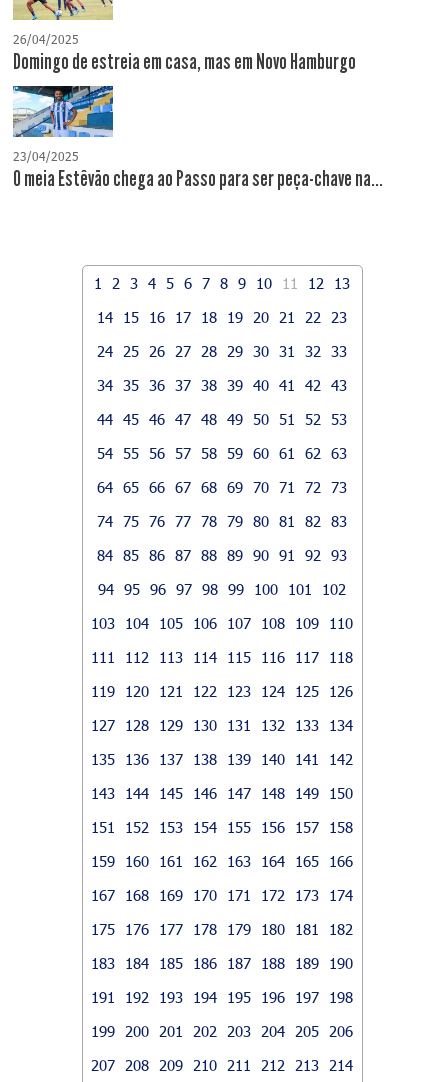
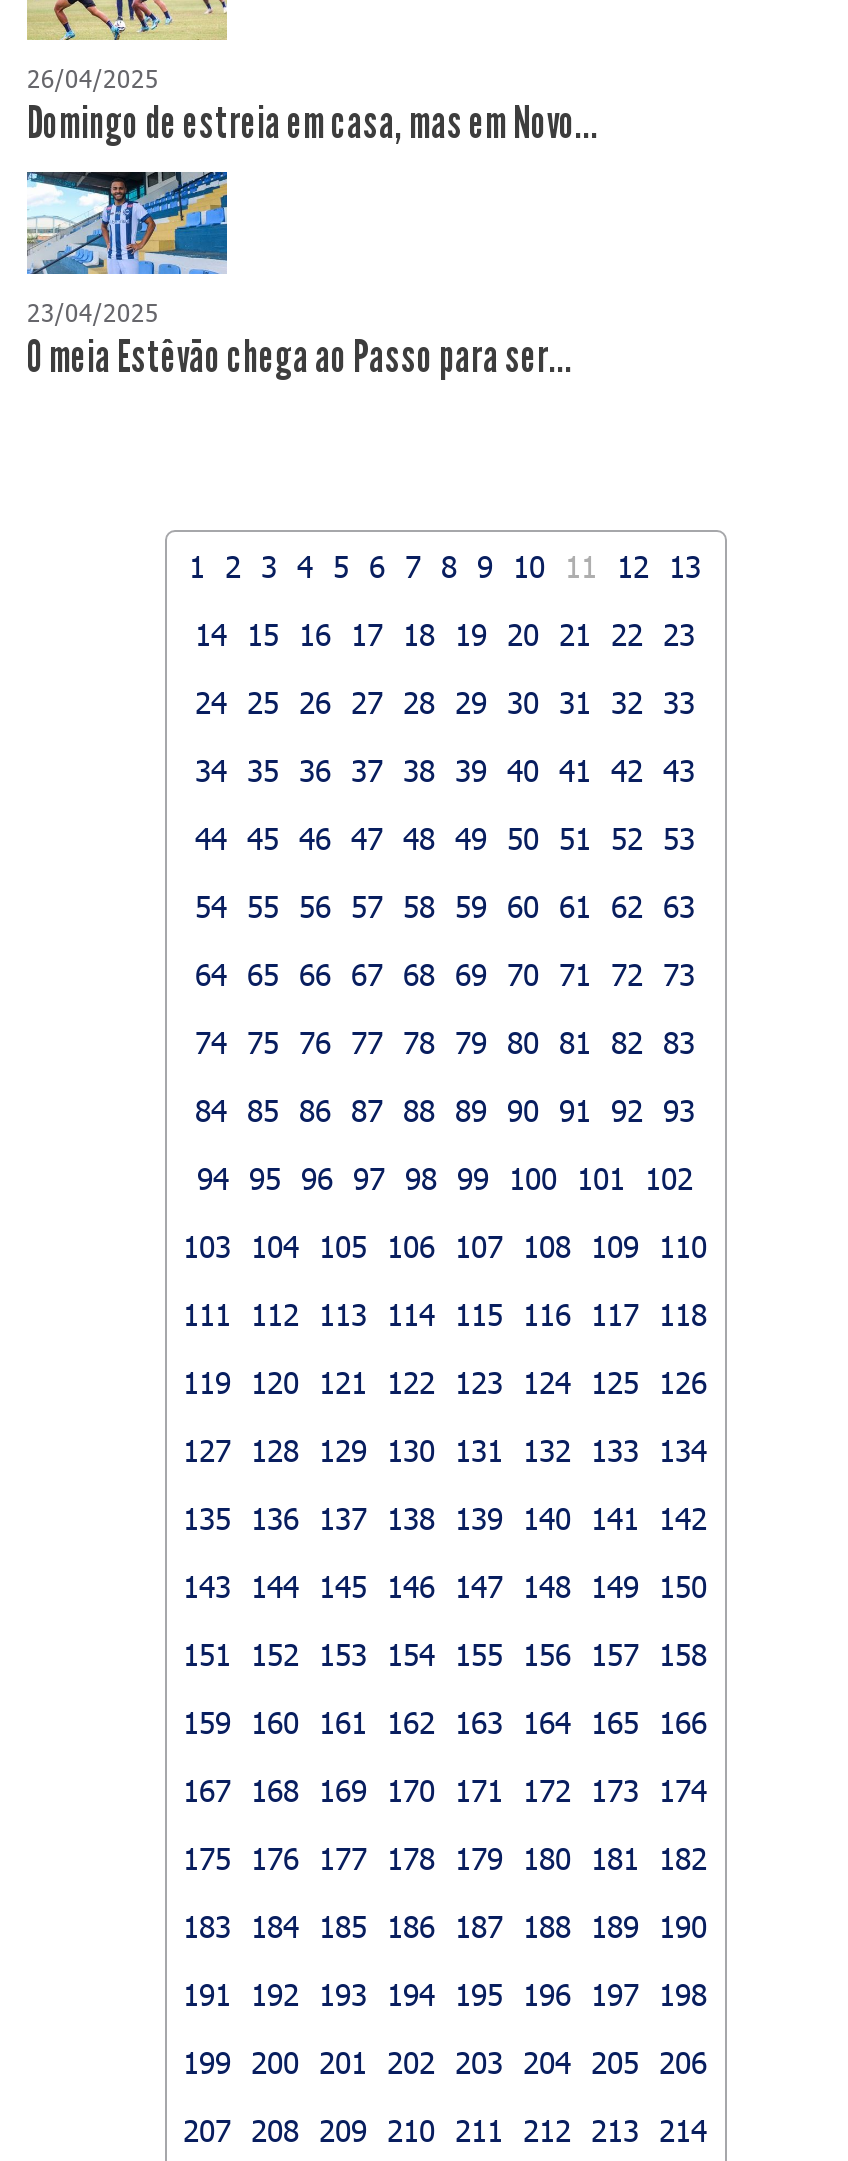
[13,48,356,74] Domingo de estreia em casa, mas em Novo Hamburgo -> [27,97,599,149] Domingo de estreia em casa, mas em Novo...
[13,166,383,192] O meia Estêvão chega ao Passo para ser peça-chave na... -> [27,331,573,383] O meia Estêvão chega ao Passo para ser...

